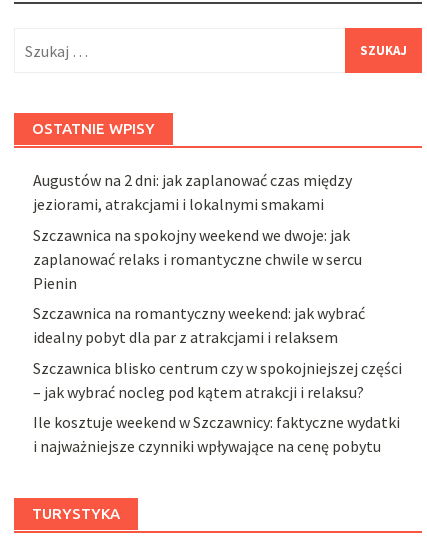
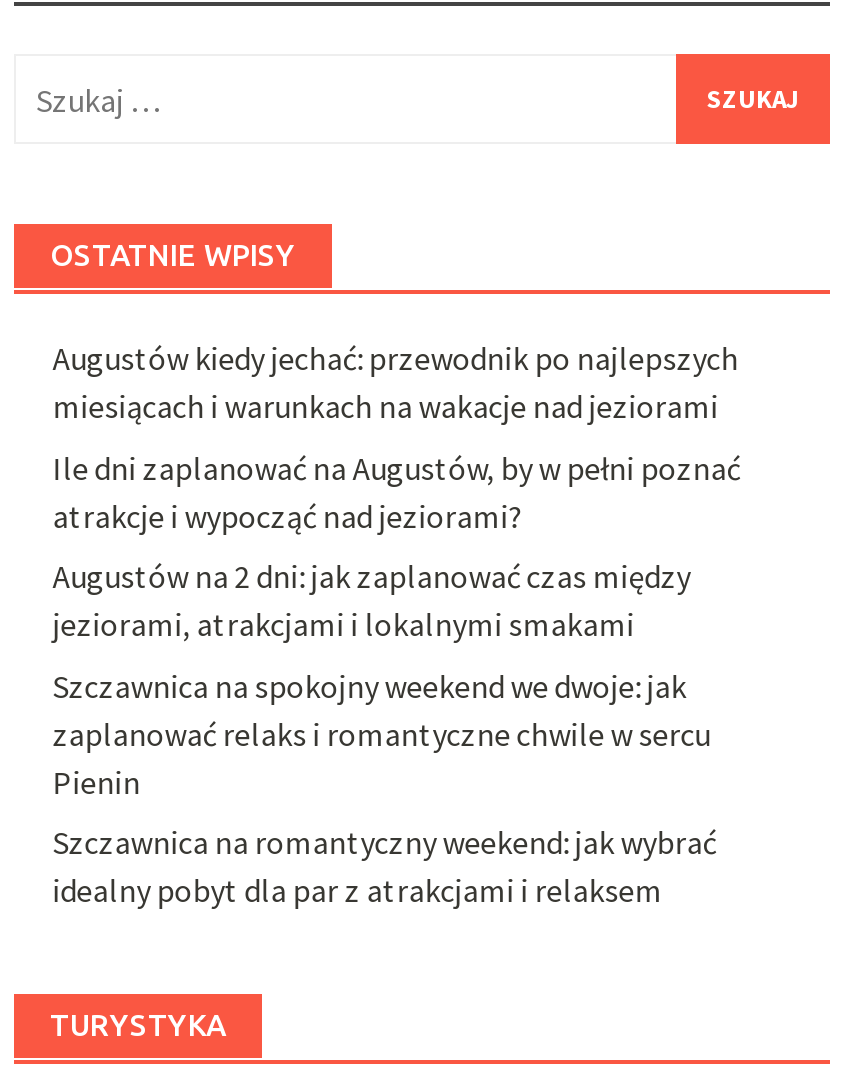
none -> [52,339,740,536] Augustów kiedy jechać: przewodnik po najlepszych | miesiącach i warunkach na wakacje nad jeziorami | Ile dni zaplanować na Augustów, by w pełni poznać | atrakcje i wypocząć nad jeziorami?
moved [33,170,365,347] -> [52,556,716,910]: Augustów na 2 dni: jak zaplanować czas między | jeziorami, atrakcjami i lokalnymi smakami | Szczawnica na spokojny weekend we dwoje: jak | zaplanować relaks i romantyczne chwile w sercu | Pienin | Szczawnica na romantyczny weekend: jak wybrać | idealny pobyt dla par z atrakcjami i relaksem
[33,358,402,456] Szczawnica blisko centrum czy w spokojniejszej części | – jak wybrać nocleg pod kątem atrakcji i relaksu? | Ile kosztuje weekend w Szczawnicy: faktyczne wydatki | i najważniejsze czynniki wpływające na cenę pobytu -> none

